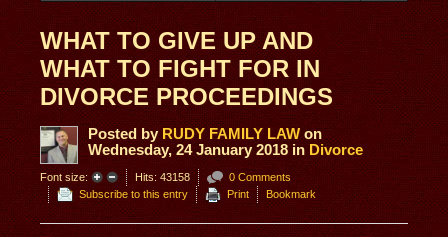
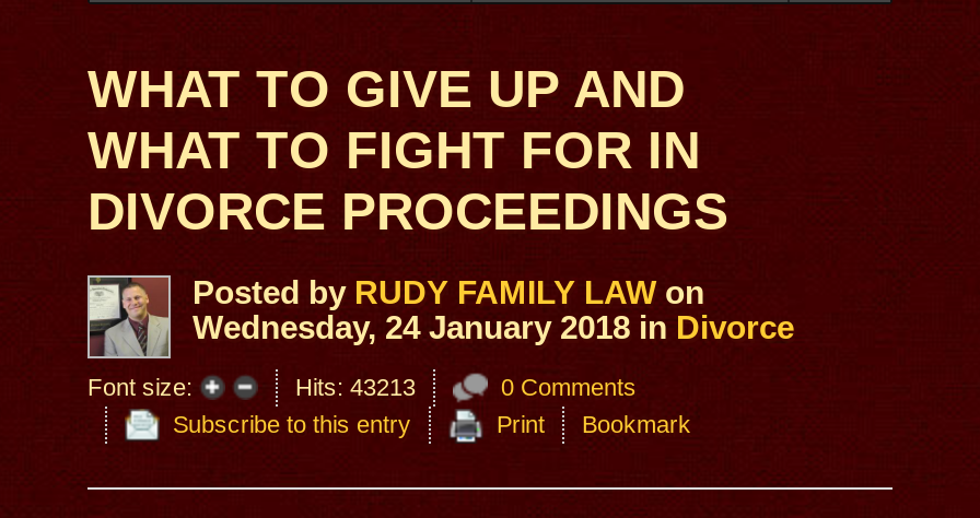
[135,171,190,183] Hits: 43158 -> [295,374,416,400] Hits: 43213

